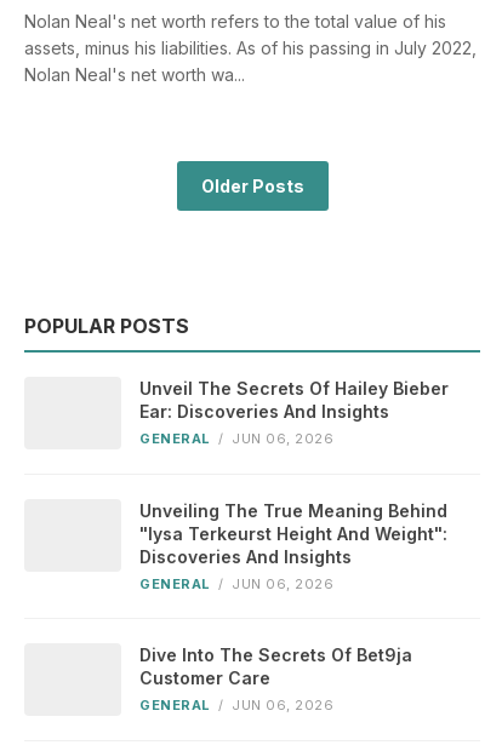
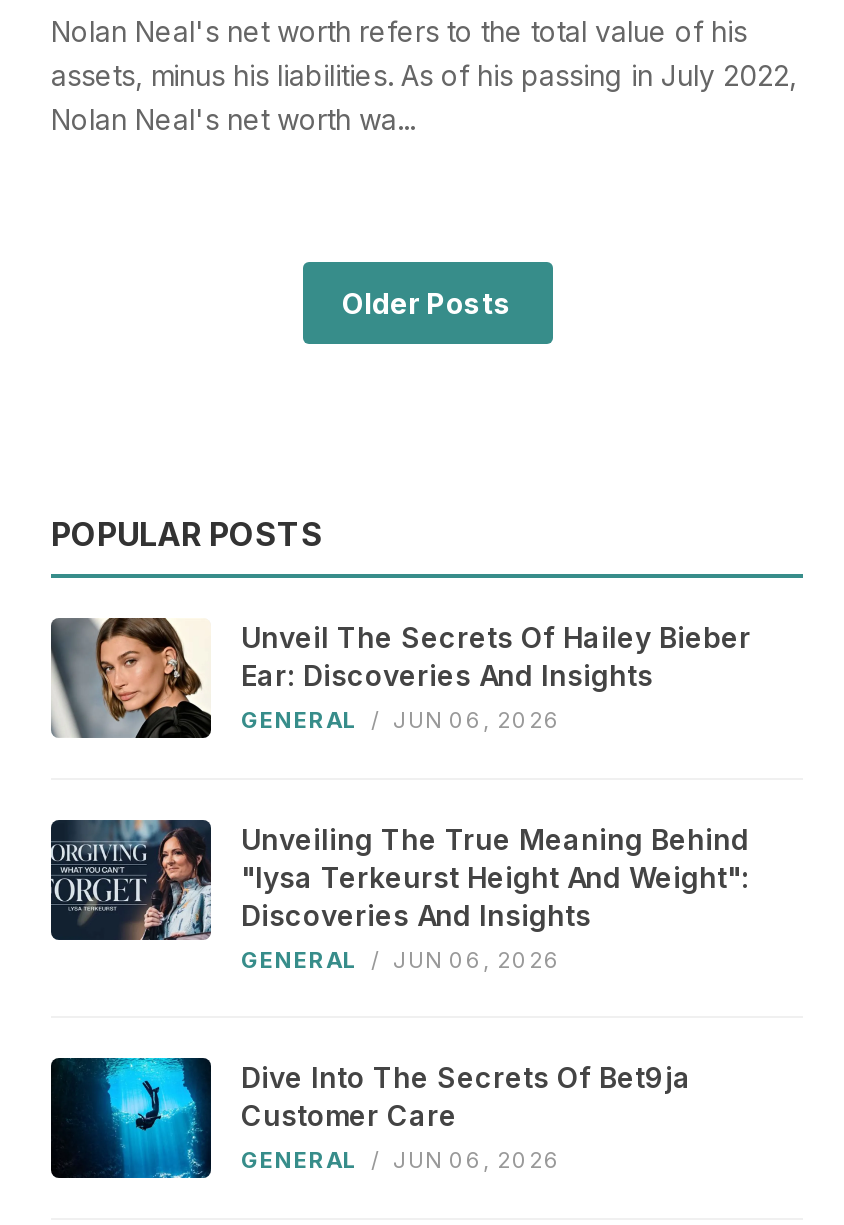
none -> [49,616,213,740] [image]
none -> [49,818,213,942] [image]
none -> [49,1056,213,1180] [image]

